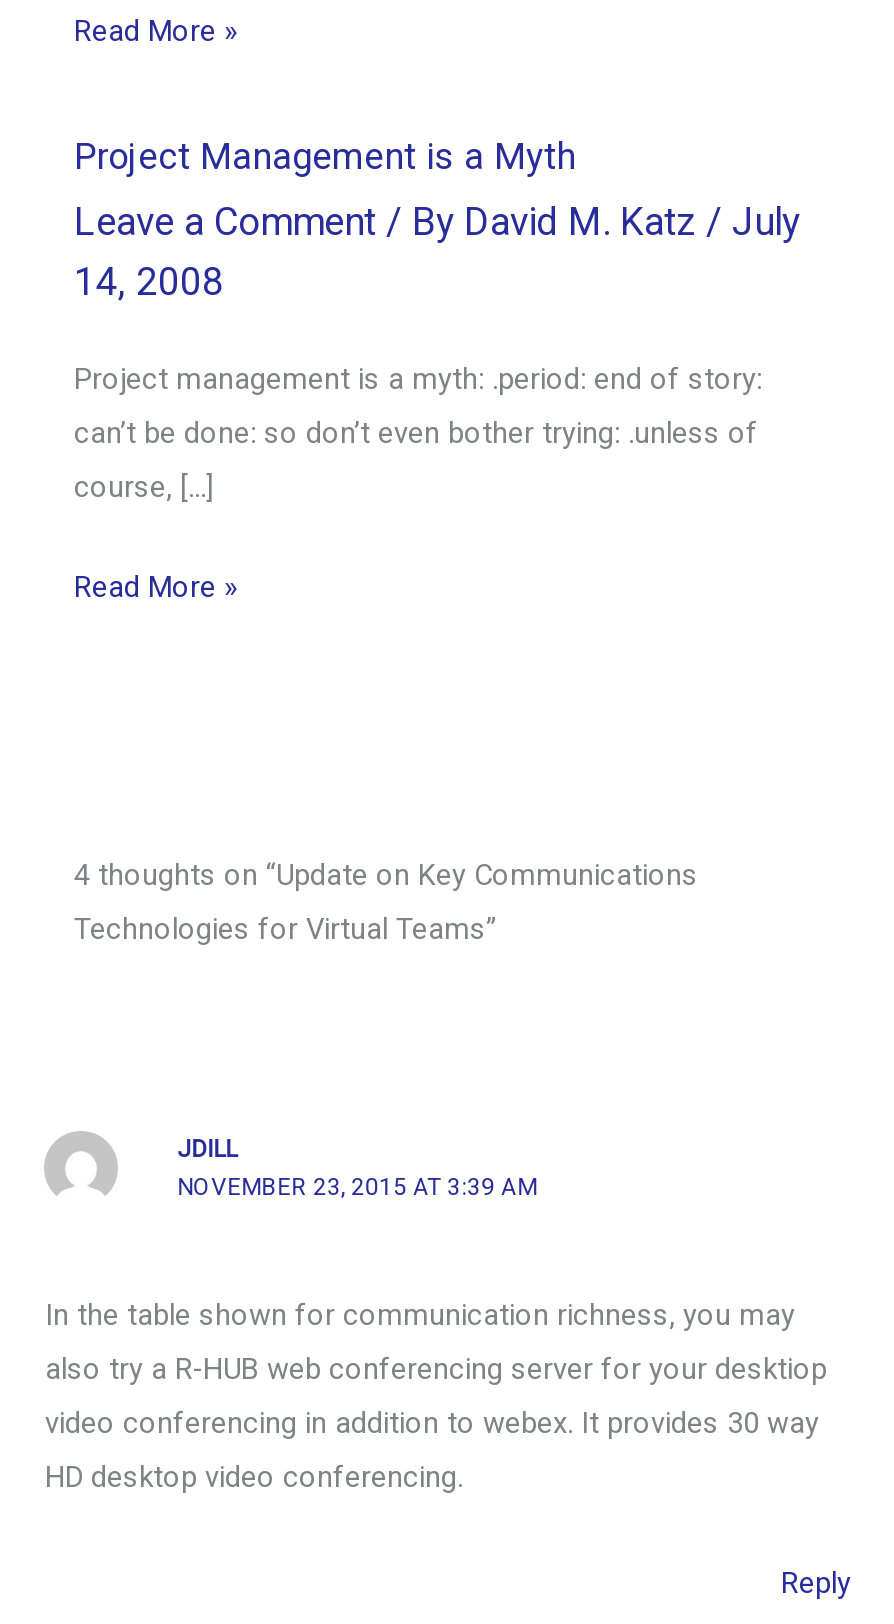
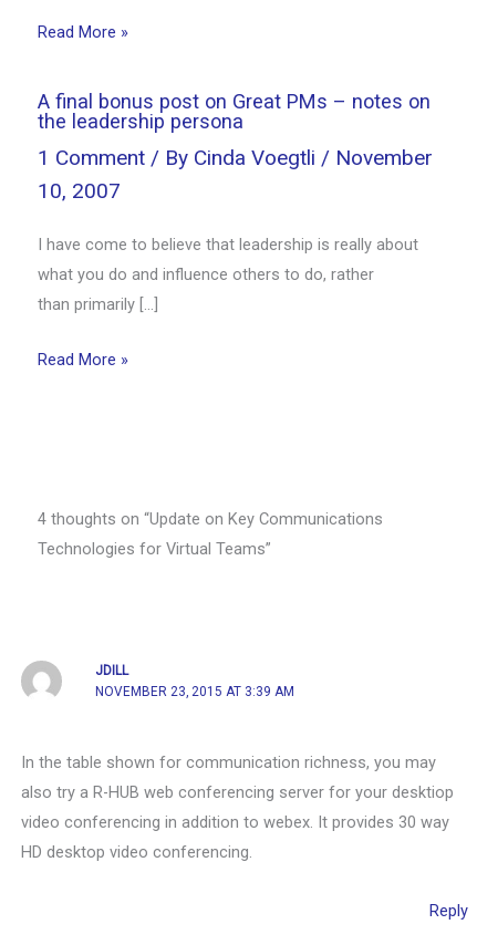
[74,135,576,177] Project Management is a Myth -> [38,90,431,133] A final bonus post on Great PMs – notes on | the leadership persona
[74,200,800,306] Leave a Comment / By David M. Katz / July | 14, 2008 -> [38,146,433,204] 1 Comment / By Cinda Voegtli / November | 10, 2007
[74,360,762,396] Project management is a myth: .period: end of story: -> [38,234,418,254] I have come to believe that leadership is really about
[74,414,758,450] can’t be done: so don’t even bother trying: .unless of -> [38,264,374,284] what you do and influence others to do, rather
[74,468,214,504] course, […] -> [38,294,158,314] than primarily […]

